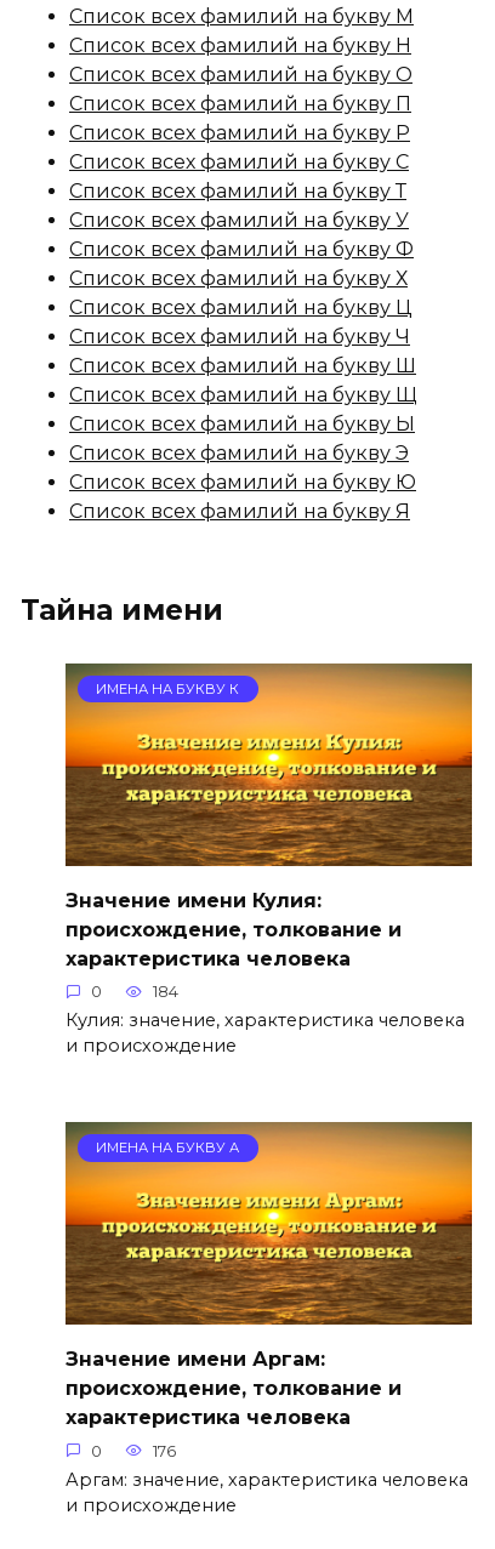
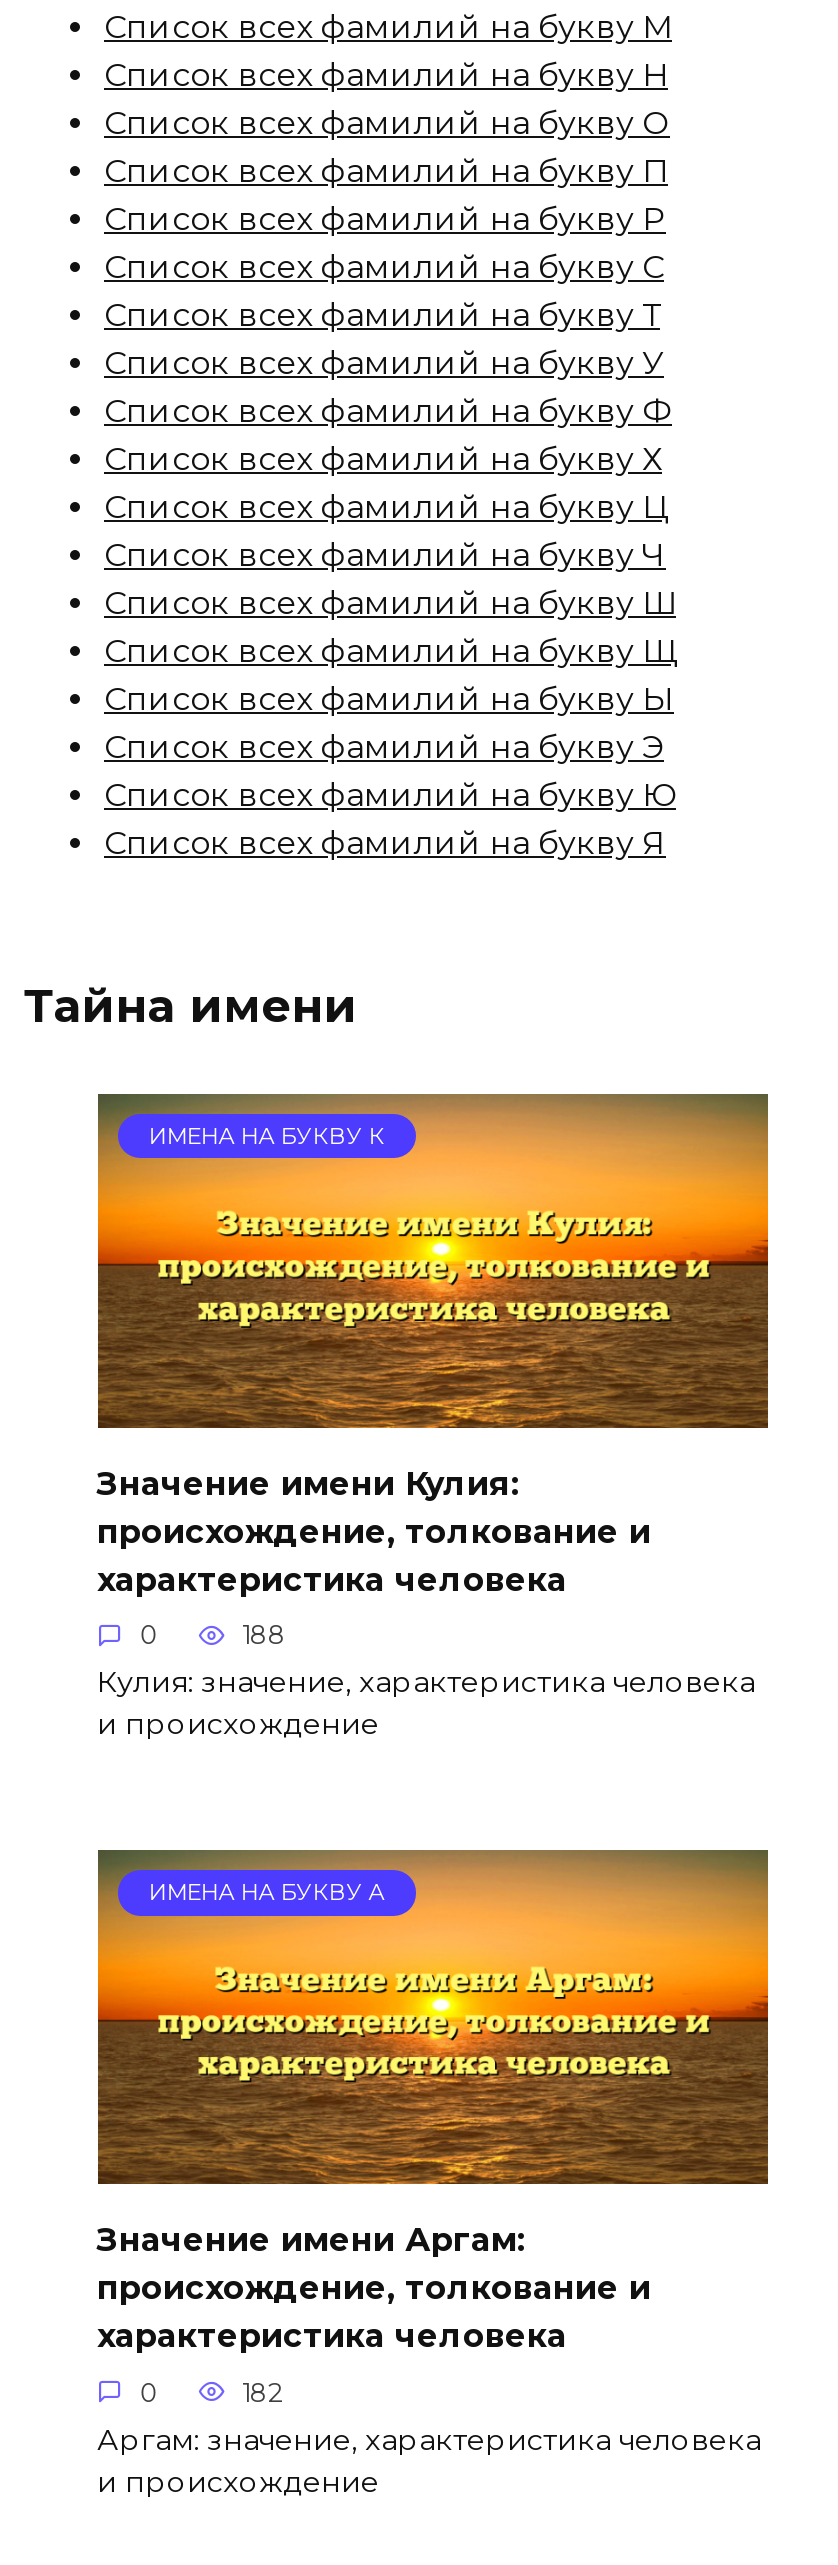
[153,983,178,1001] 184 -> [242,1621,286,1651] 188
[153,1442,176,1460] 176 -> [242,2377,282,2407] 182

